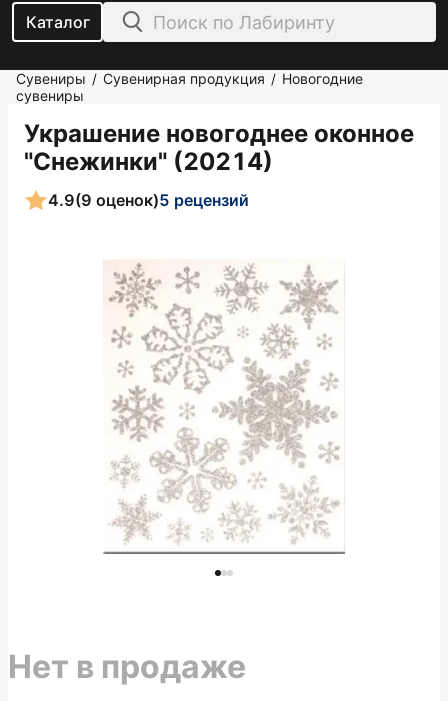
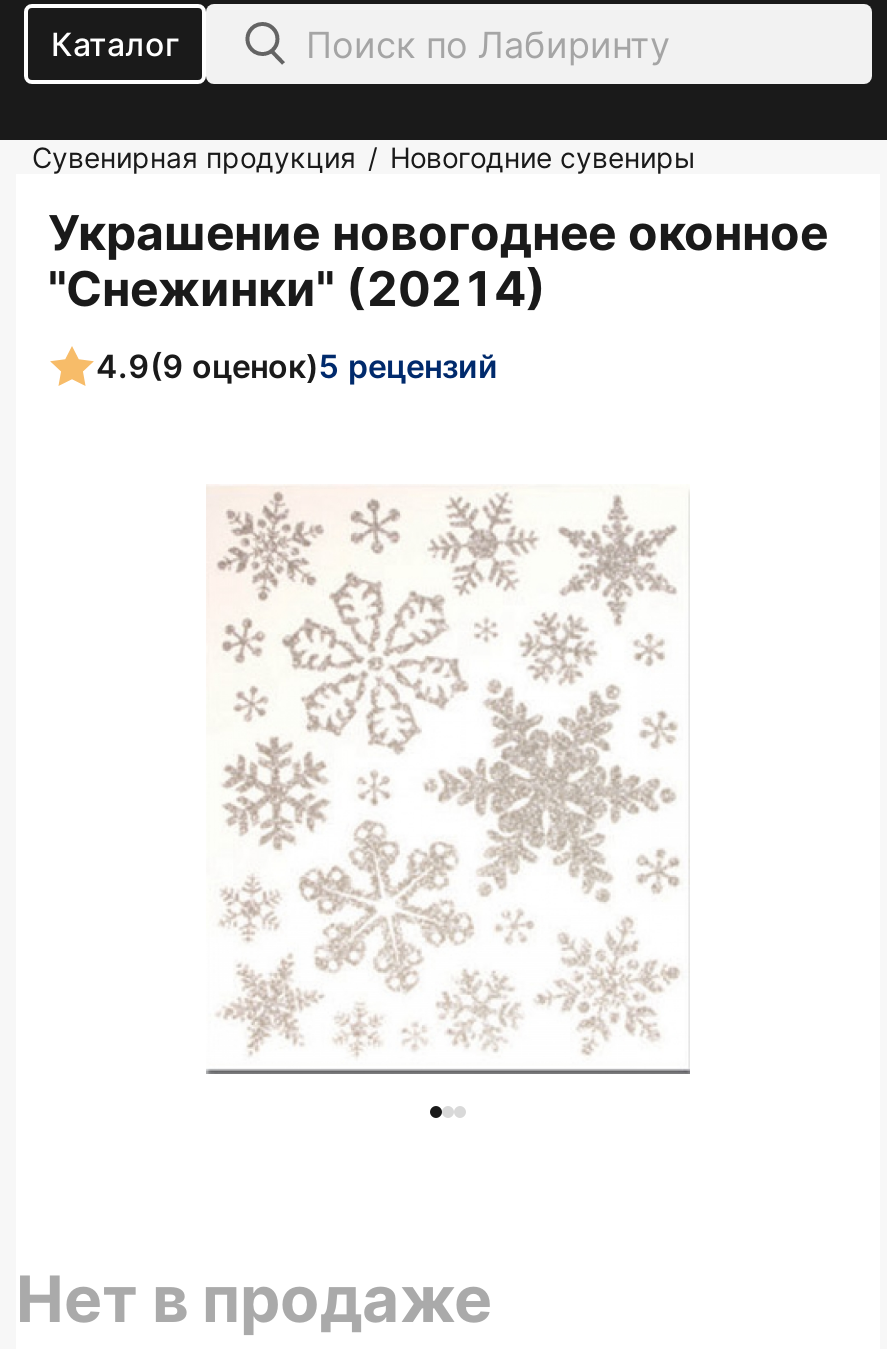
[16,70,363,104] Сувениры / Сувенирная продукция / Новогодние | сувениры -> [32,140,696,174] Сувенирная продукция / Новогодние сувениры

